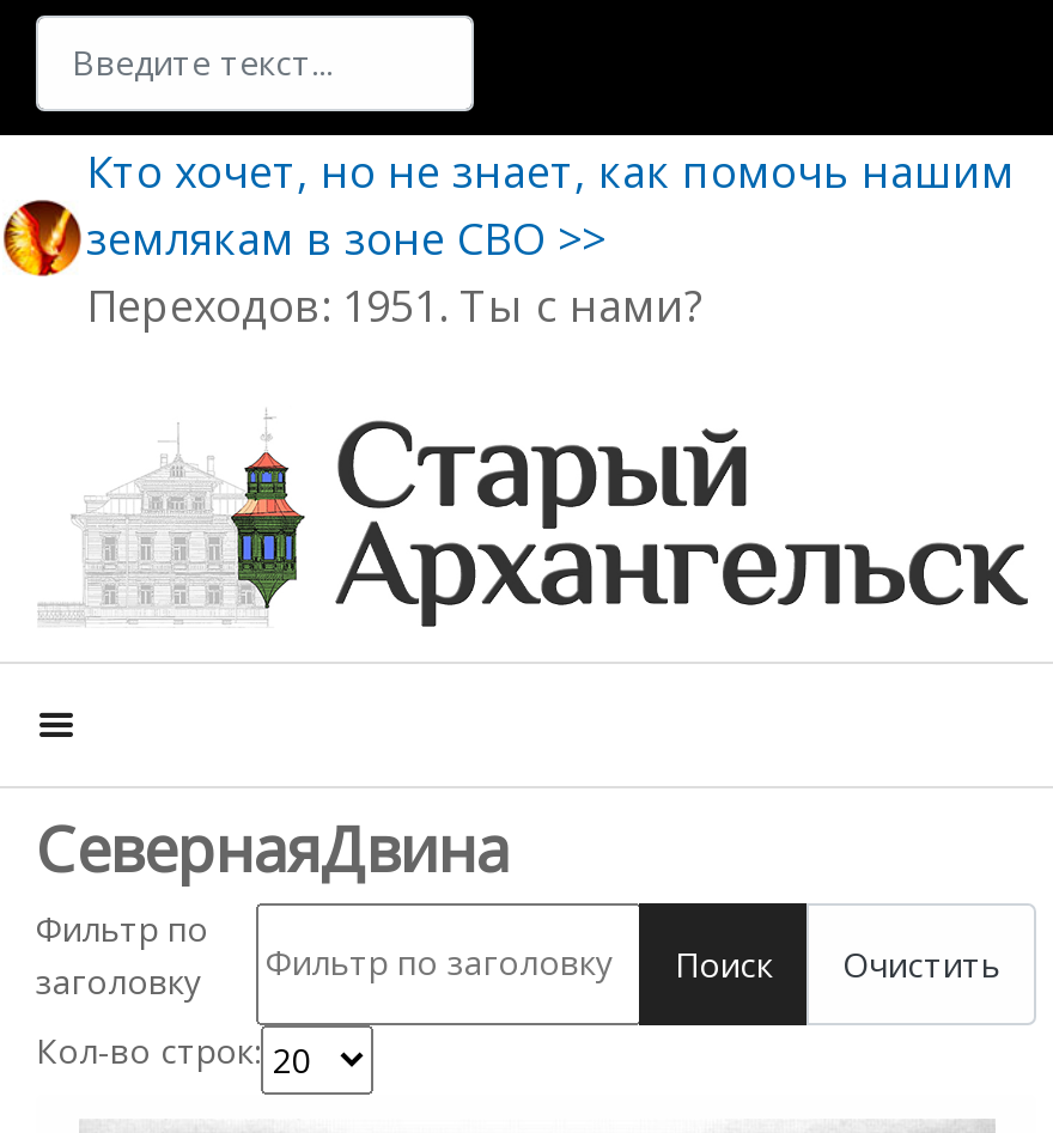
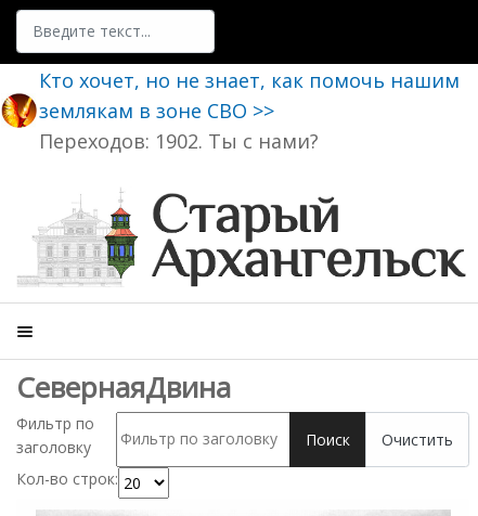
[86,276,704,333] Переходов: 1951. Ты с нами? -> [39,128,319,154] Переходов: 1902. Ты с нами?

